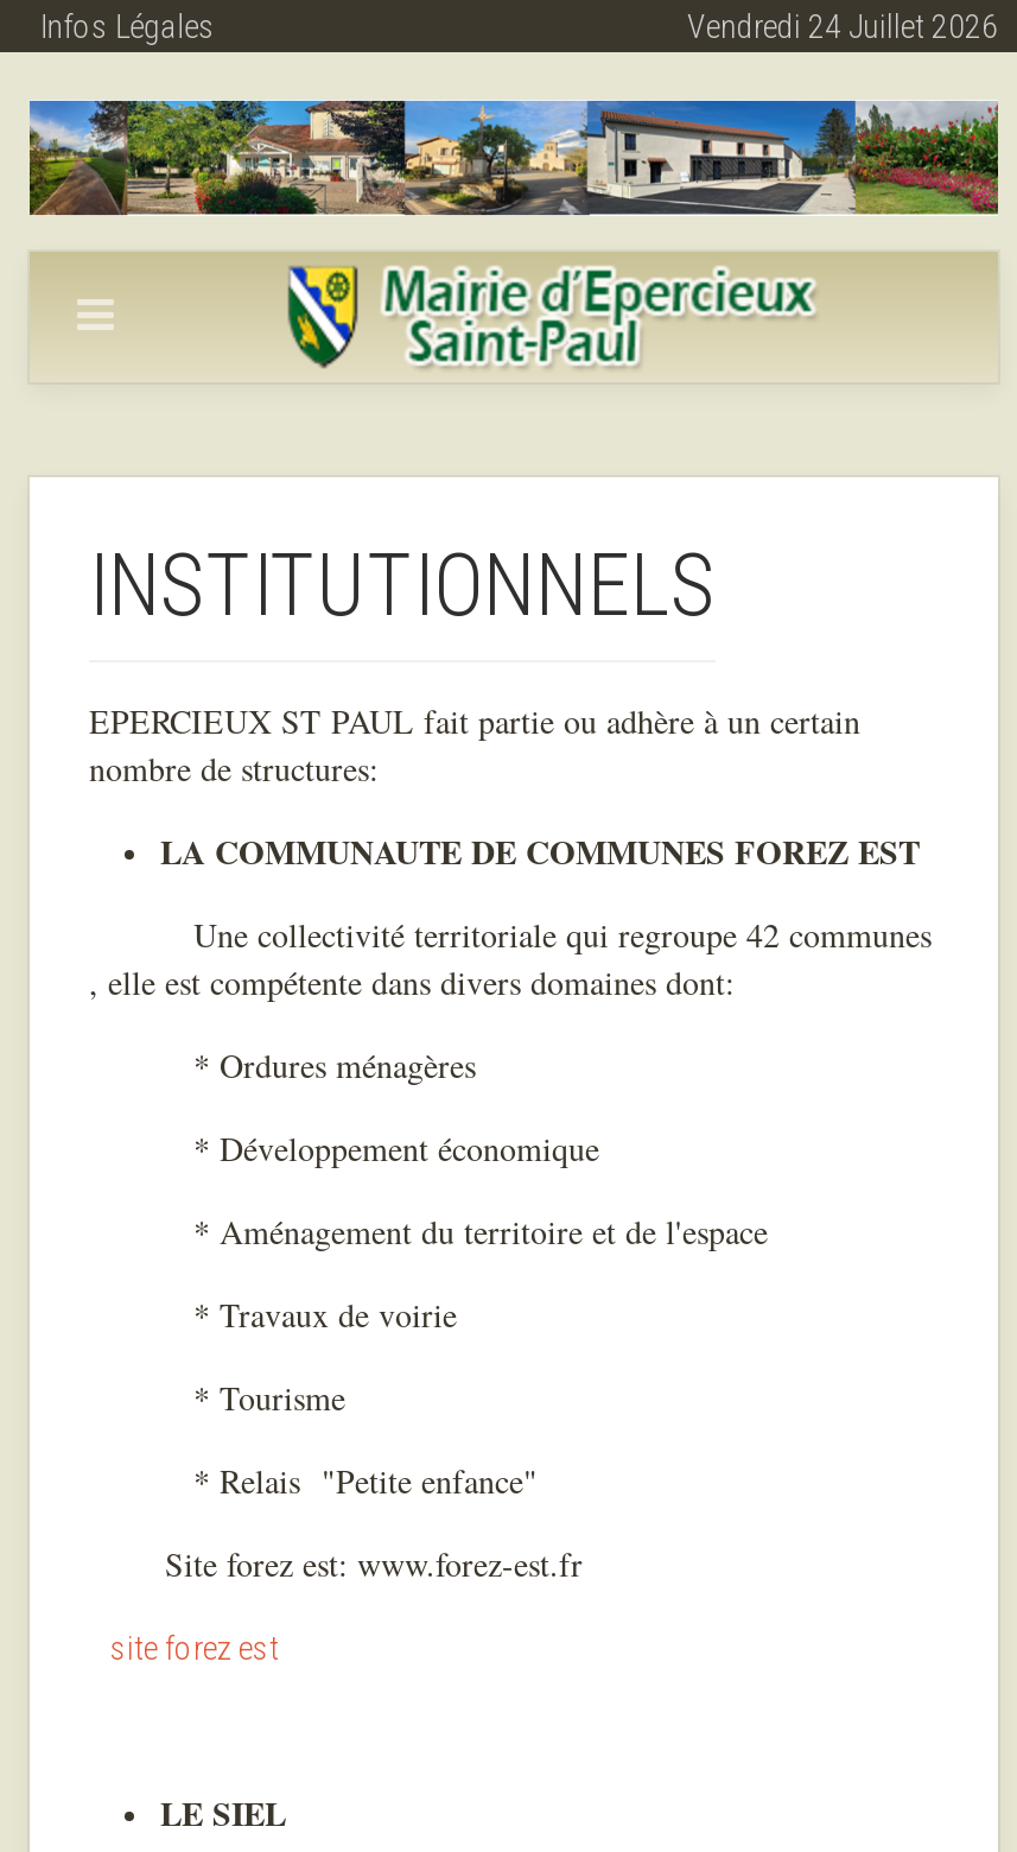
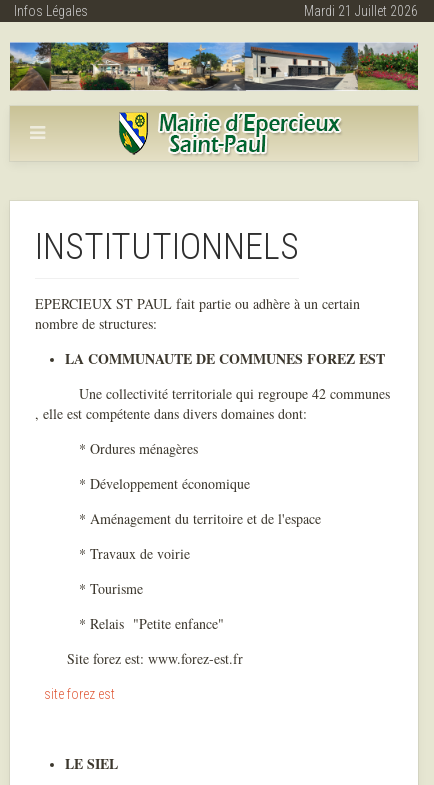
[687,7,998,45] Vendredi 24 Juillet 2026 -> [304,3,418,19] Mardi 21 Juillet 2026

